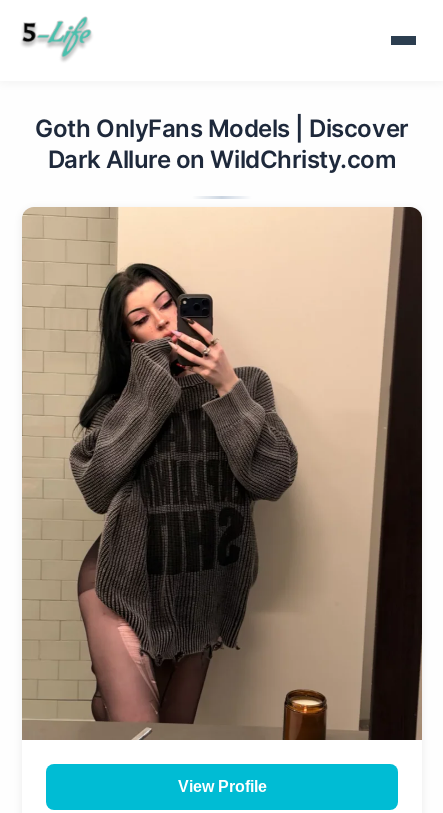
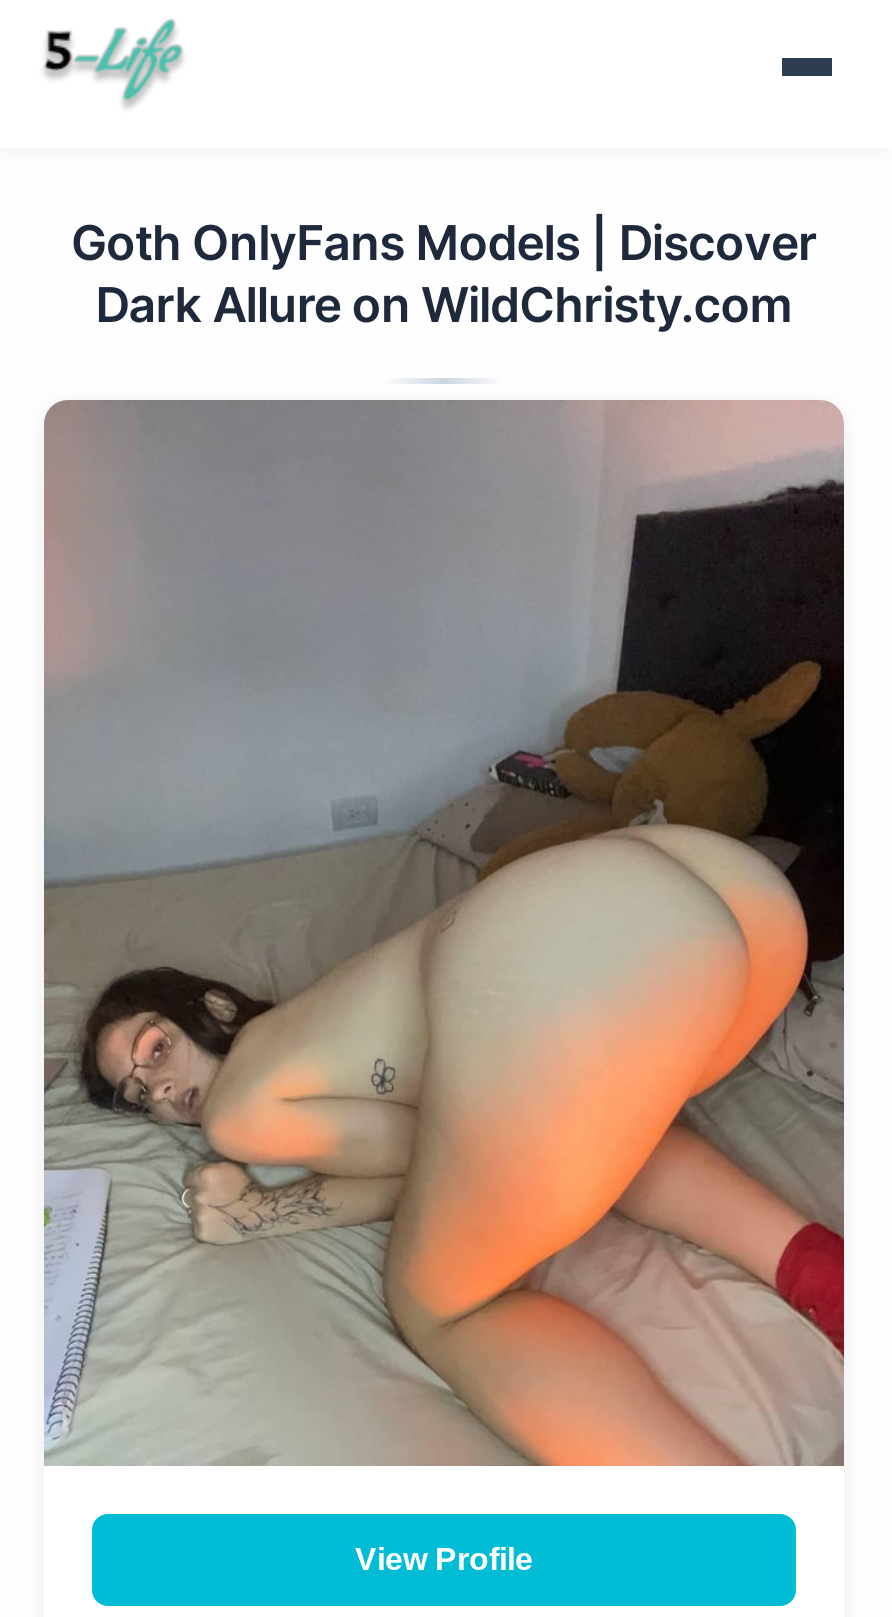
[22,207,423,741] [image] -> [44,398,846,1468] [image]

